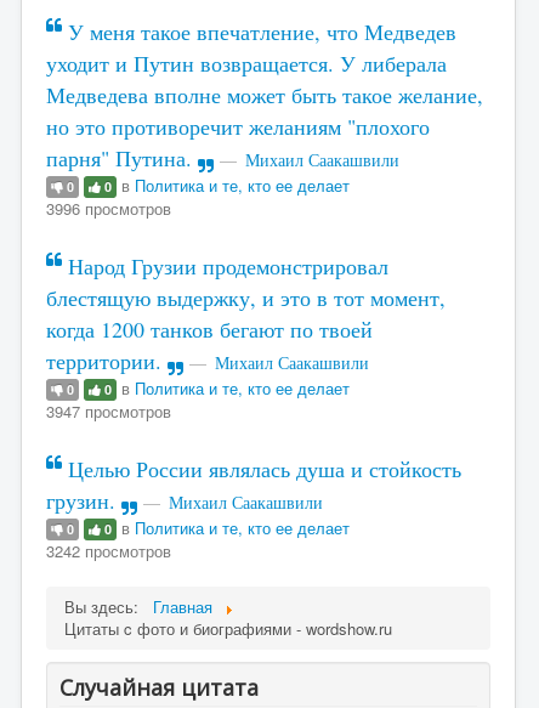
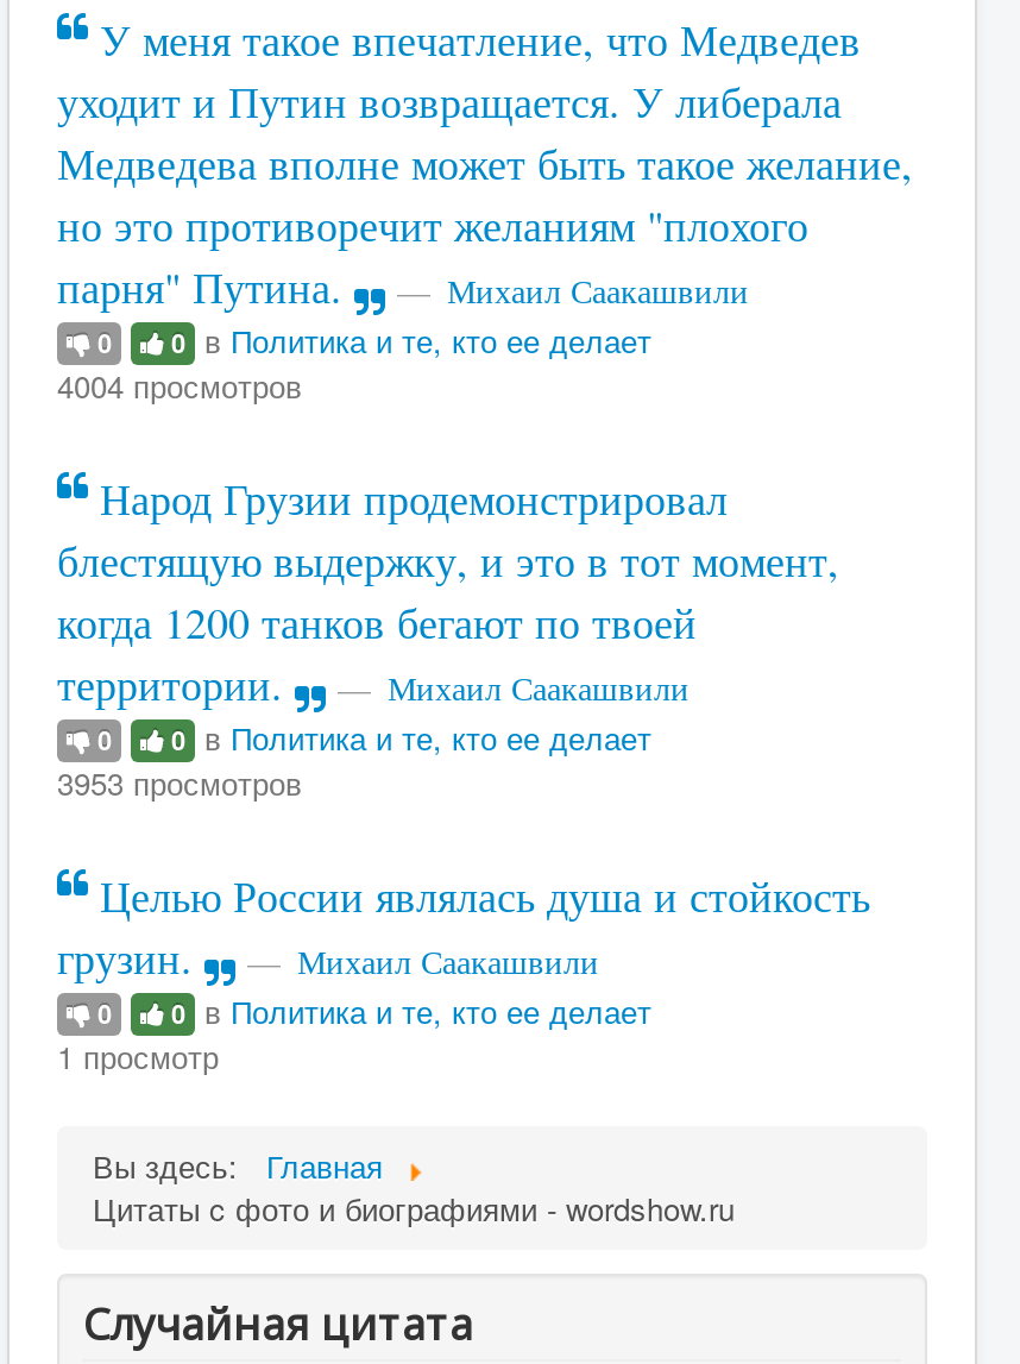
[46,196,171,219] 3996 просмотров -> [57,362,302,407] 4004 просмотров
[46,399,171,422] 3947 просмотров -> [57,759,302,804] 3953 просмотров
[46,539,171,562] 3242 просмотров -> [57,1032,219,1078] 1 просмотр

